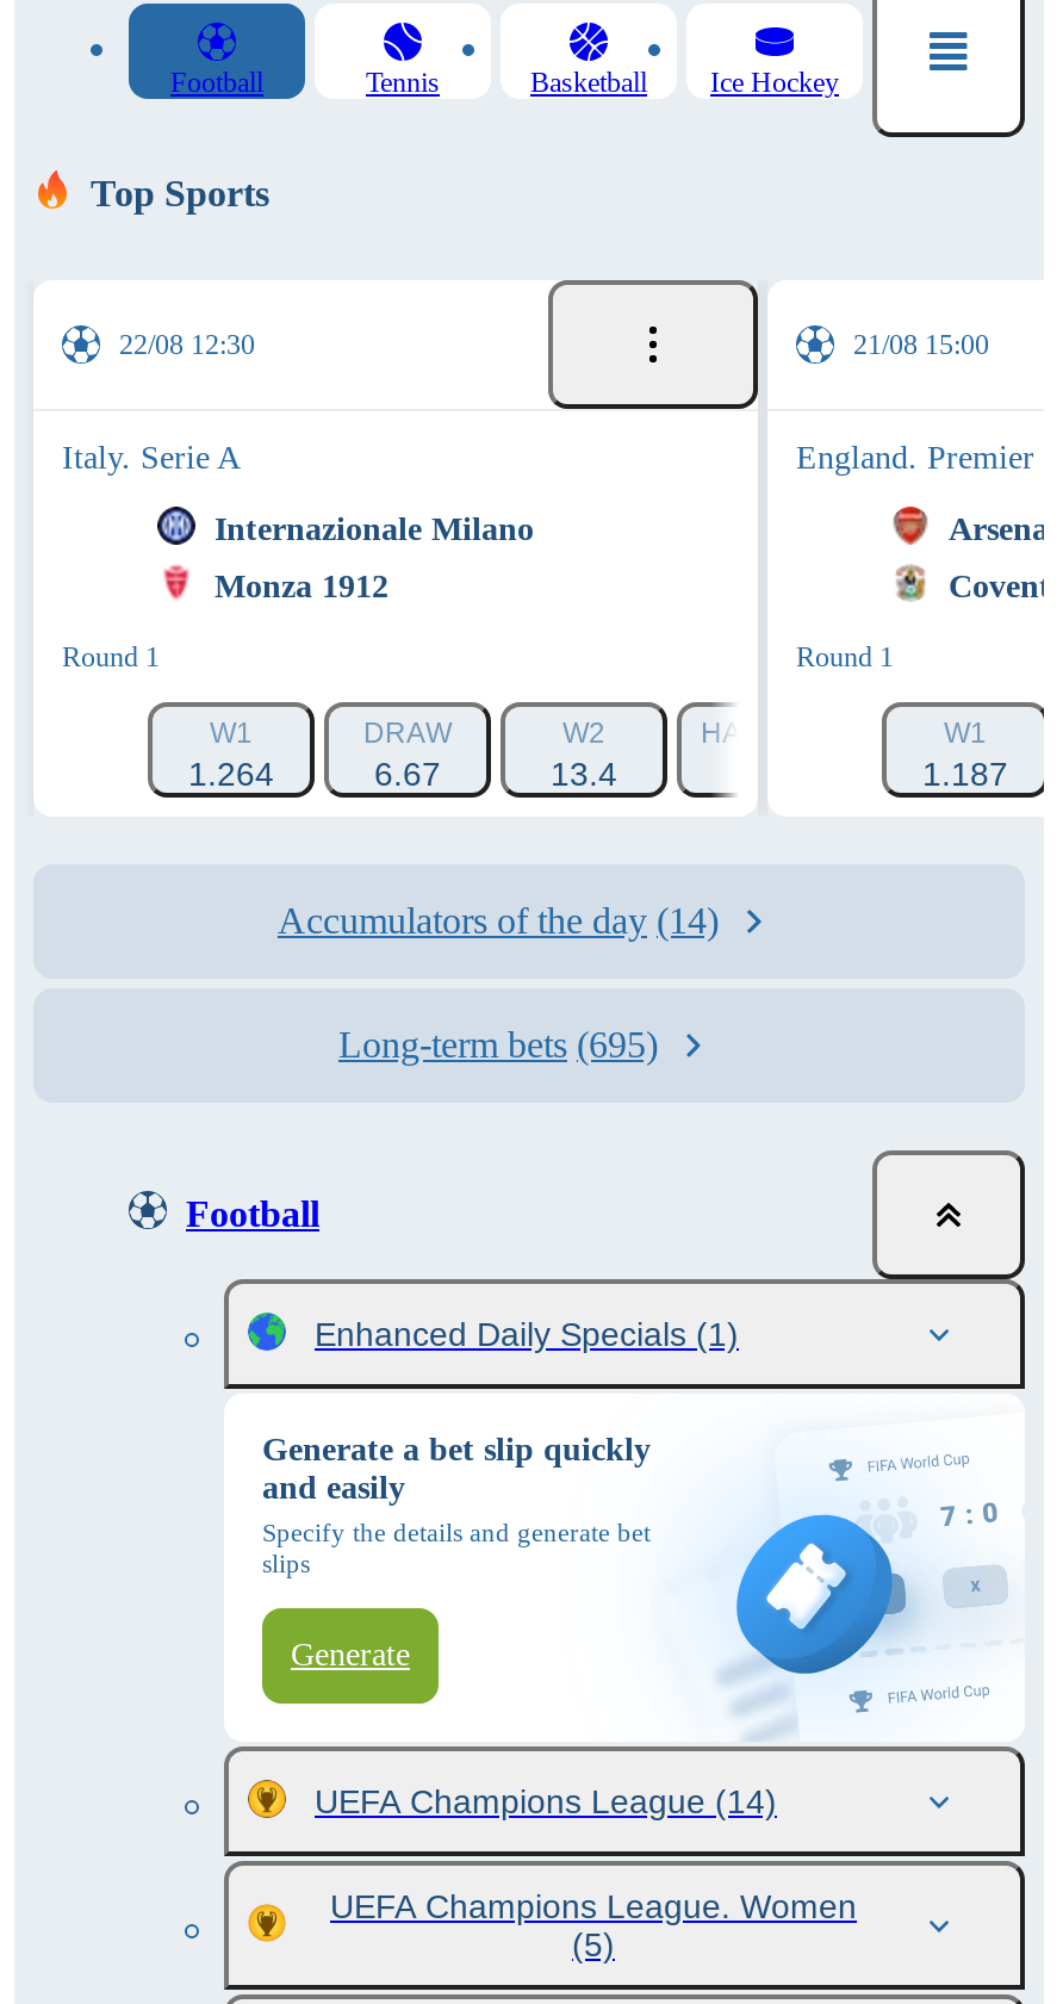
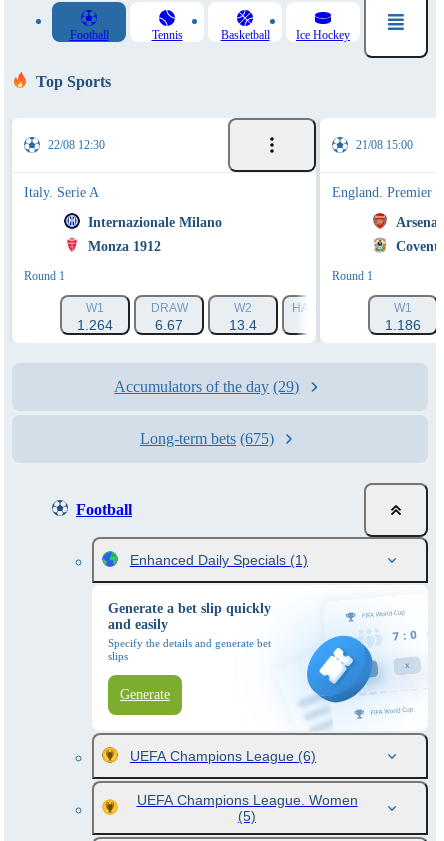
[922,755,1008,793] 1.187 -> [385,317,421,333] 1.186
[278,900,719,941] Accumulators of the day (14) -> [114,378,299,395] Accumulators of the day (29)
[338,1024,658,1065] Long-term bets (695) -> [140,430,274,447] Long-term bets (675)
[315,1782,777,1820] UEFA Champions League (14) -> [130,748,316,764] UEFA Champions League (6)

